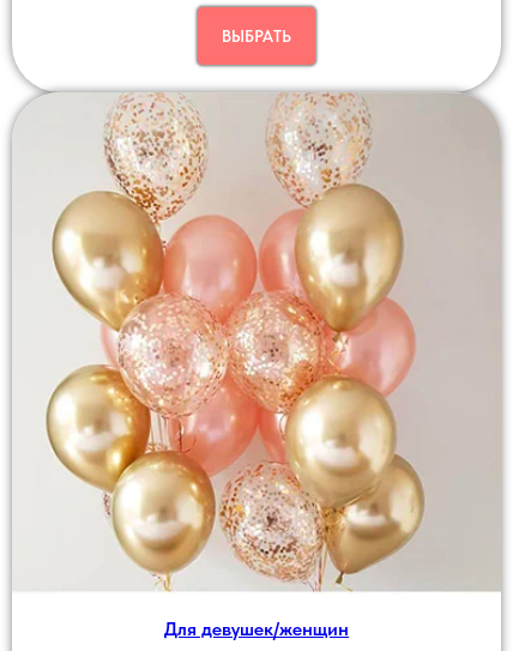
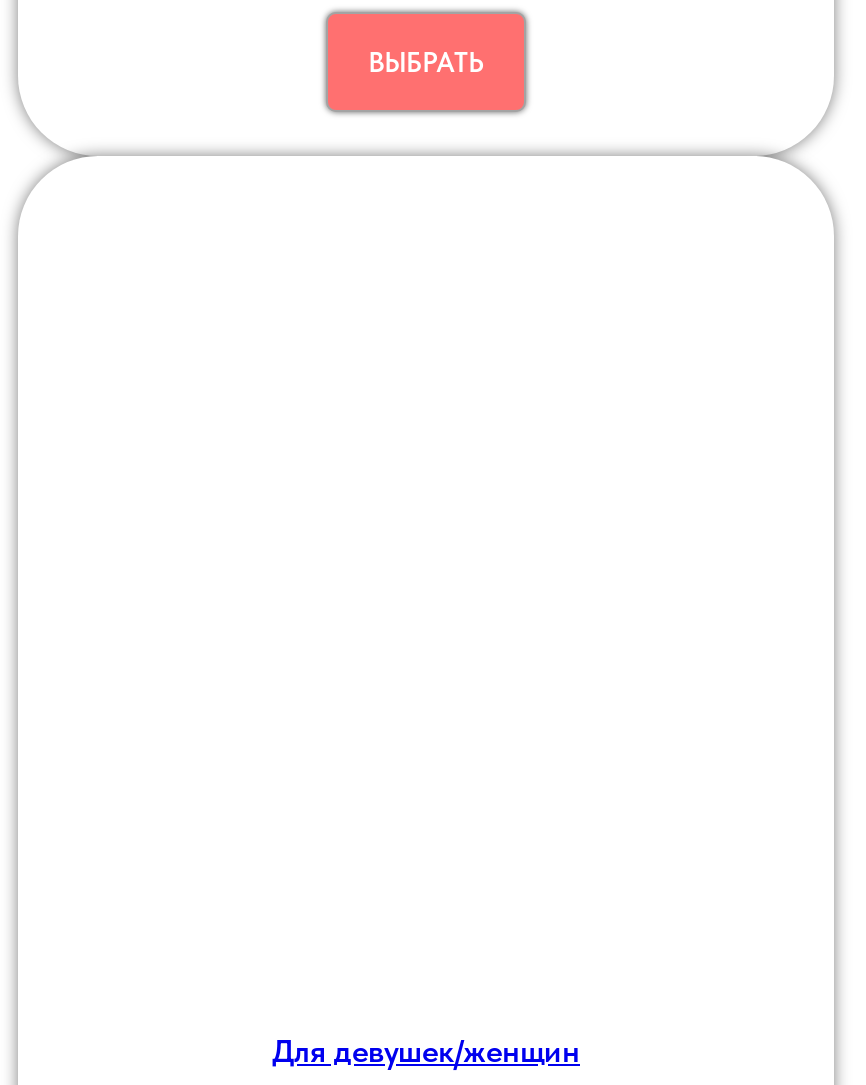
[14,91,501,593] [image] -> none

